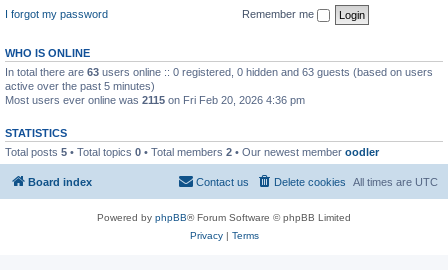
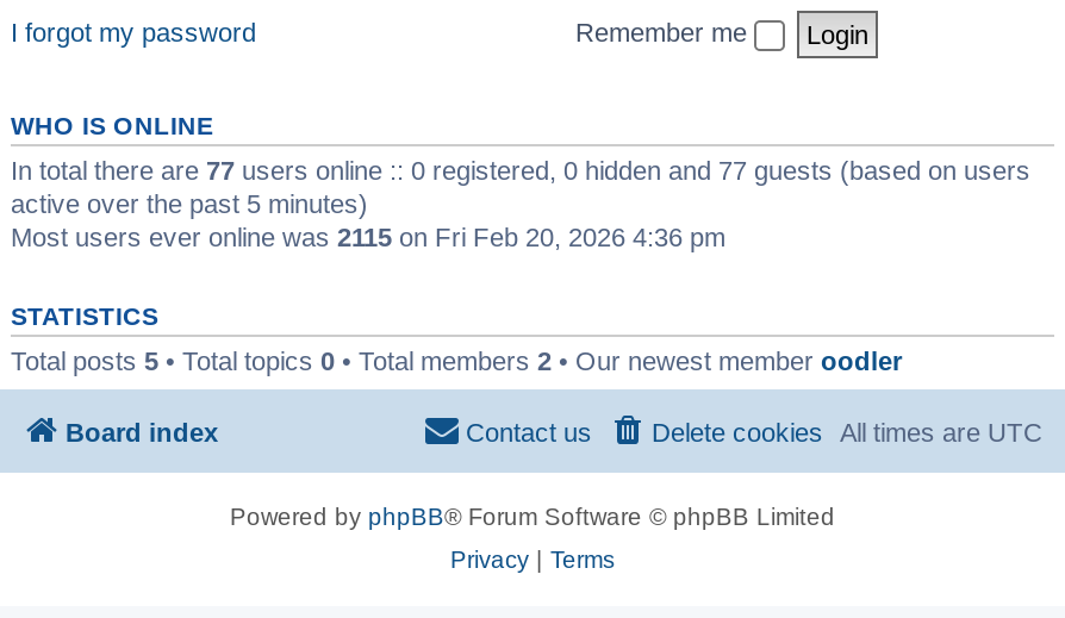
[5,65,433,77] In total there are 63 users online :: 0 registered, 0 hidden and 63 guests (based on users -> [11,155,1030,183] In total there are 77 users online :: 0 registered, 0 hidden and 77 guests (based on users

